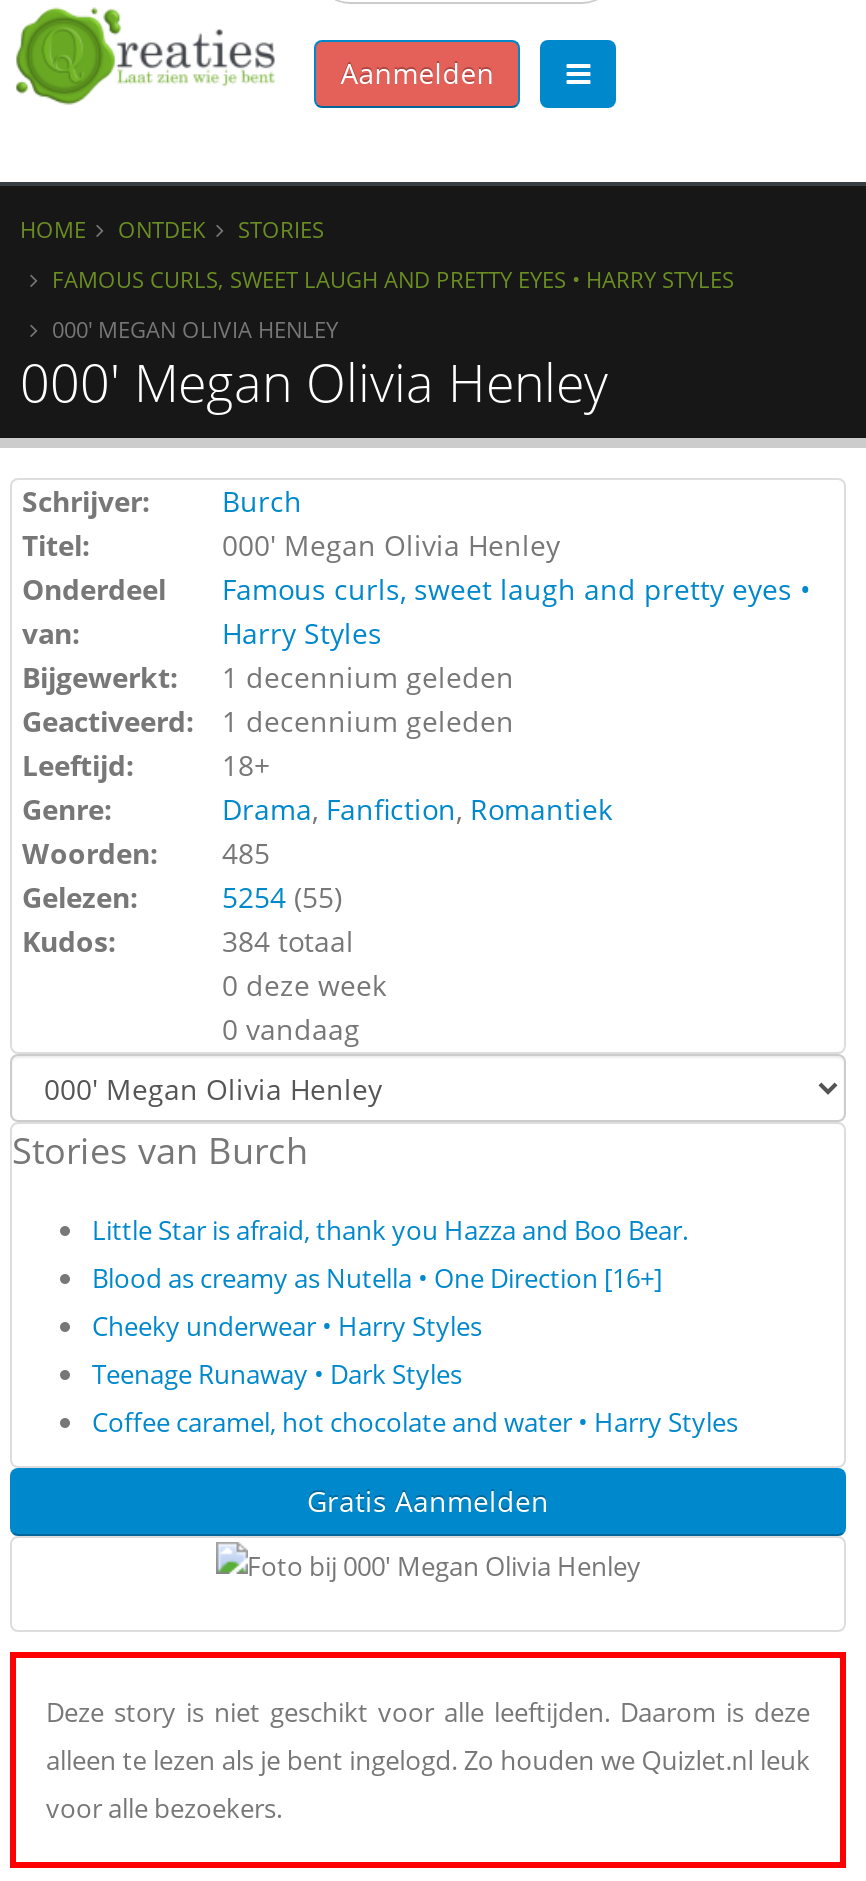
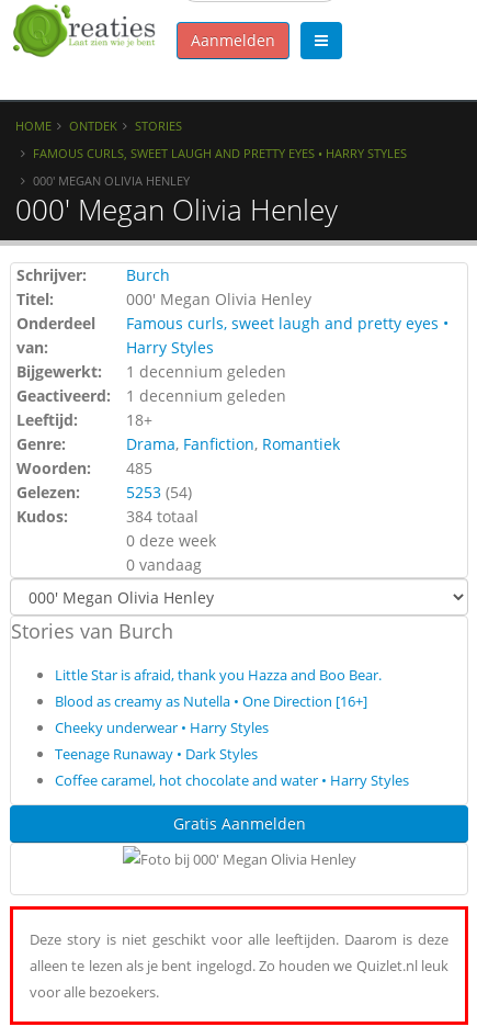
[222,878,342,916] 5254 (55) -> [126,482,192,503] 5253 (54)

